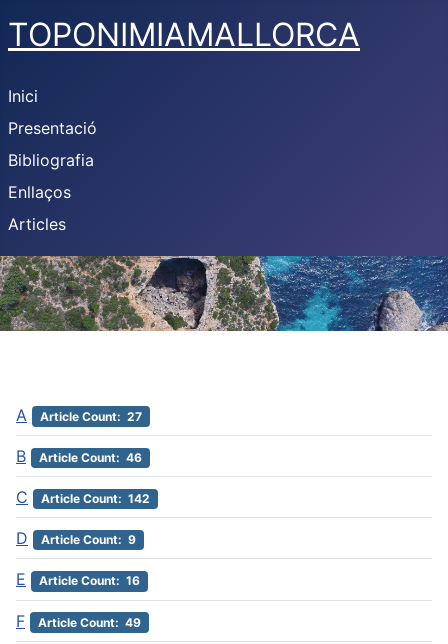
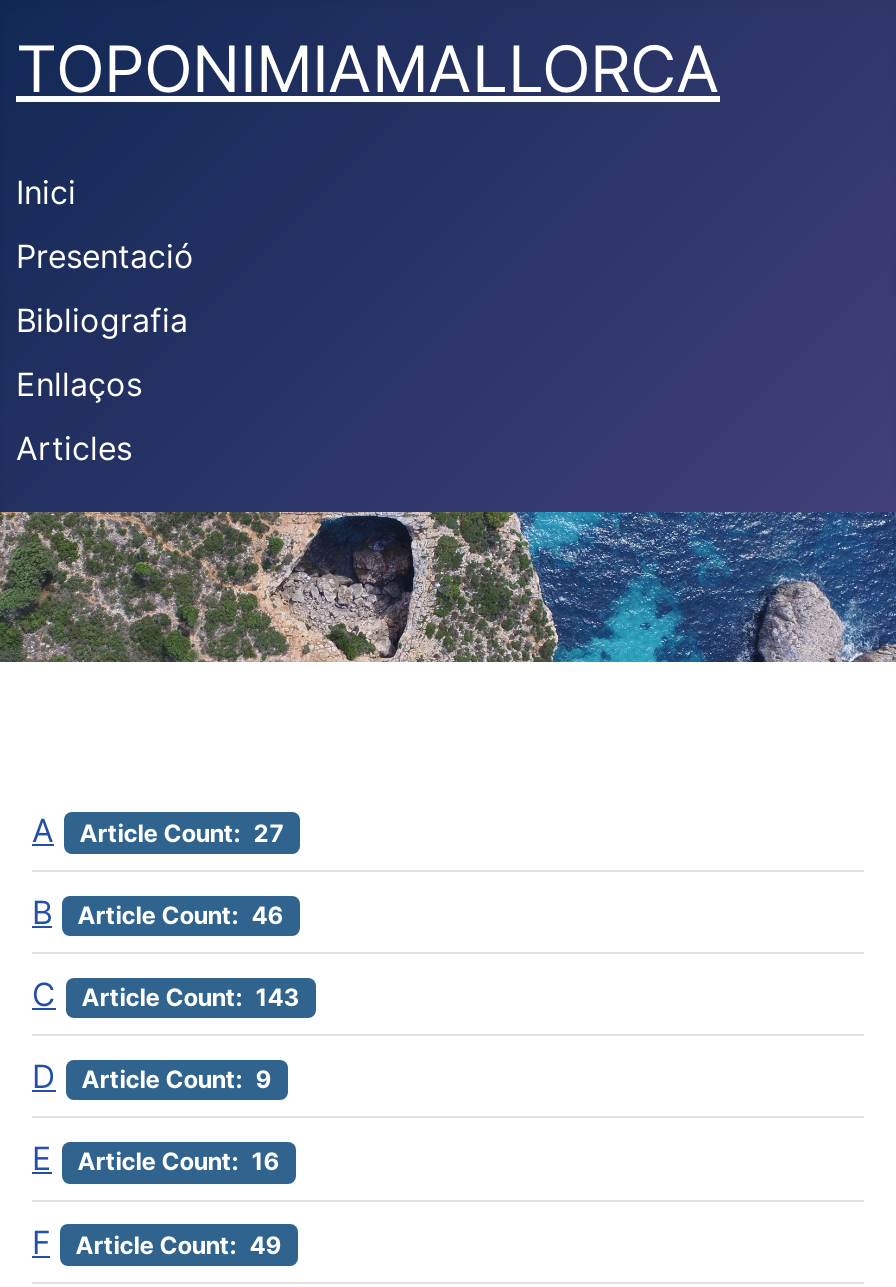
[41,491,150,506] Article Count: 142 -> [82,982,300,1012] Article Count: 143

